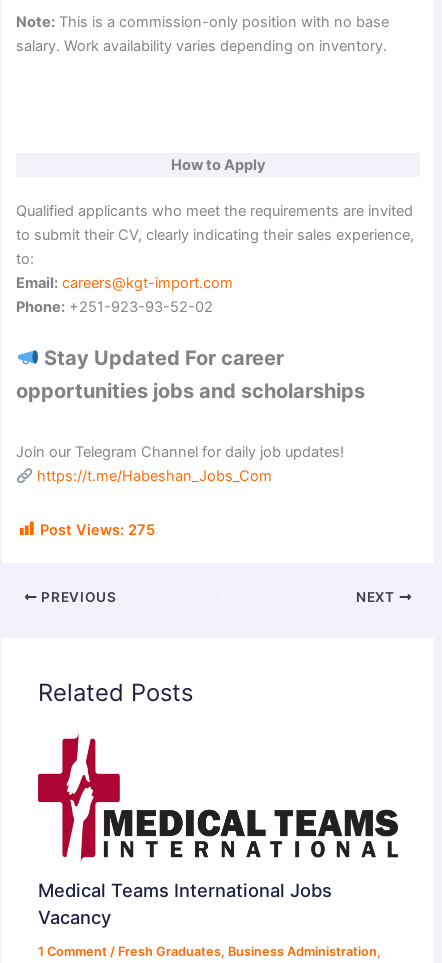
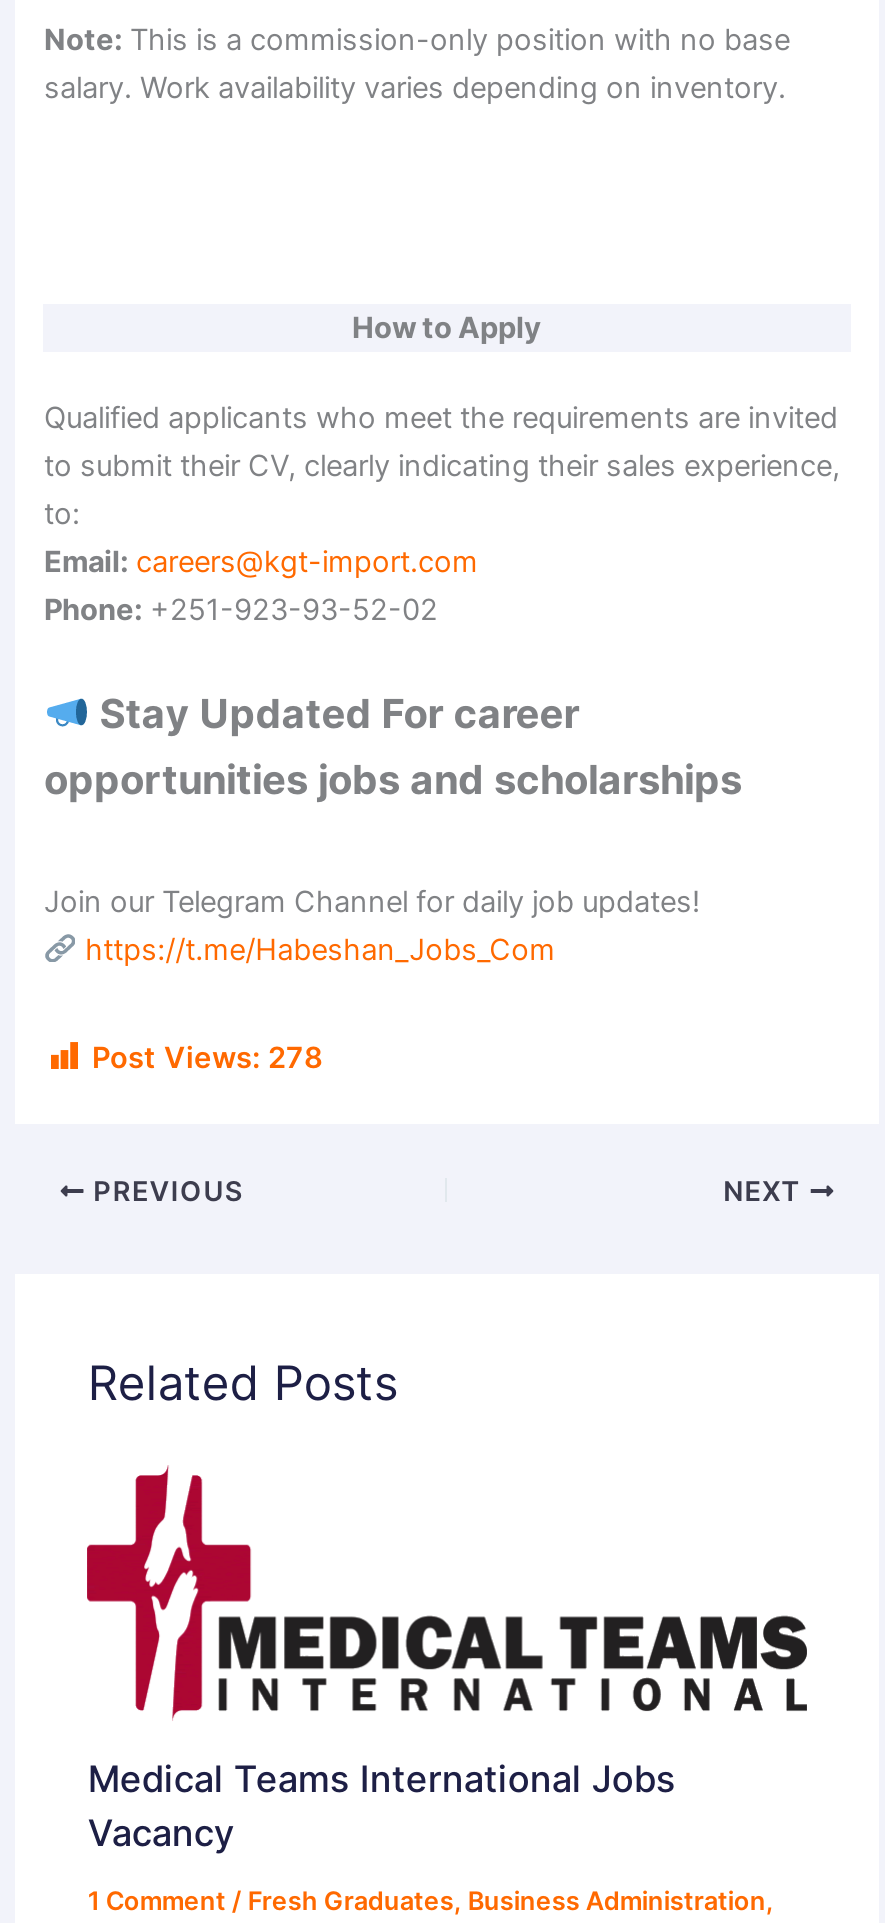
[40,521,155,539] Post Views: 275 -> [92,1039,322,1075] Post Views: 278

